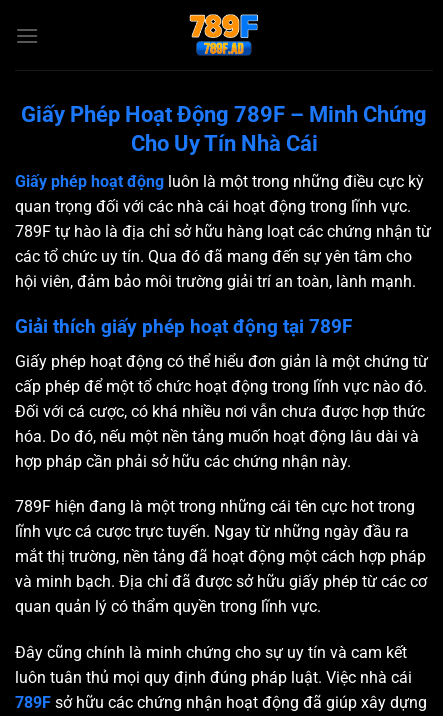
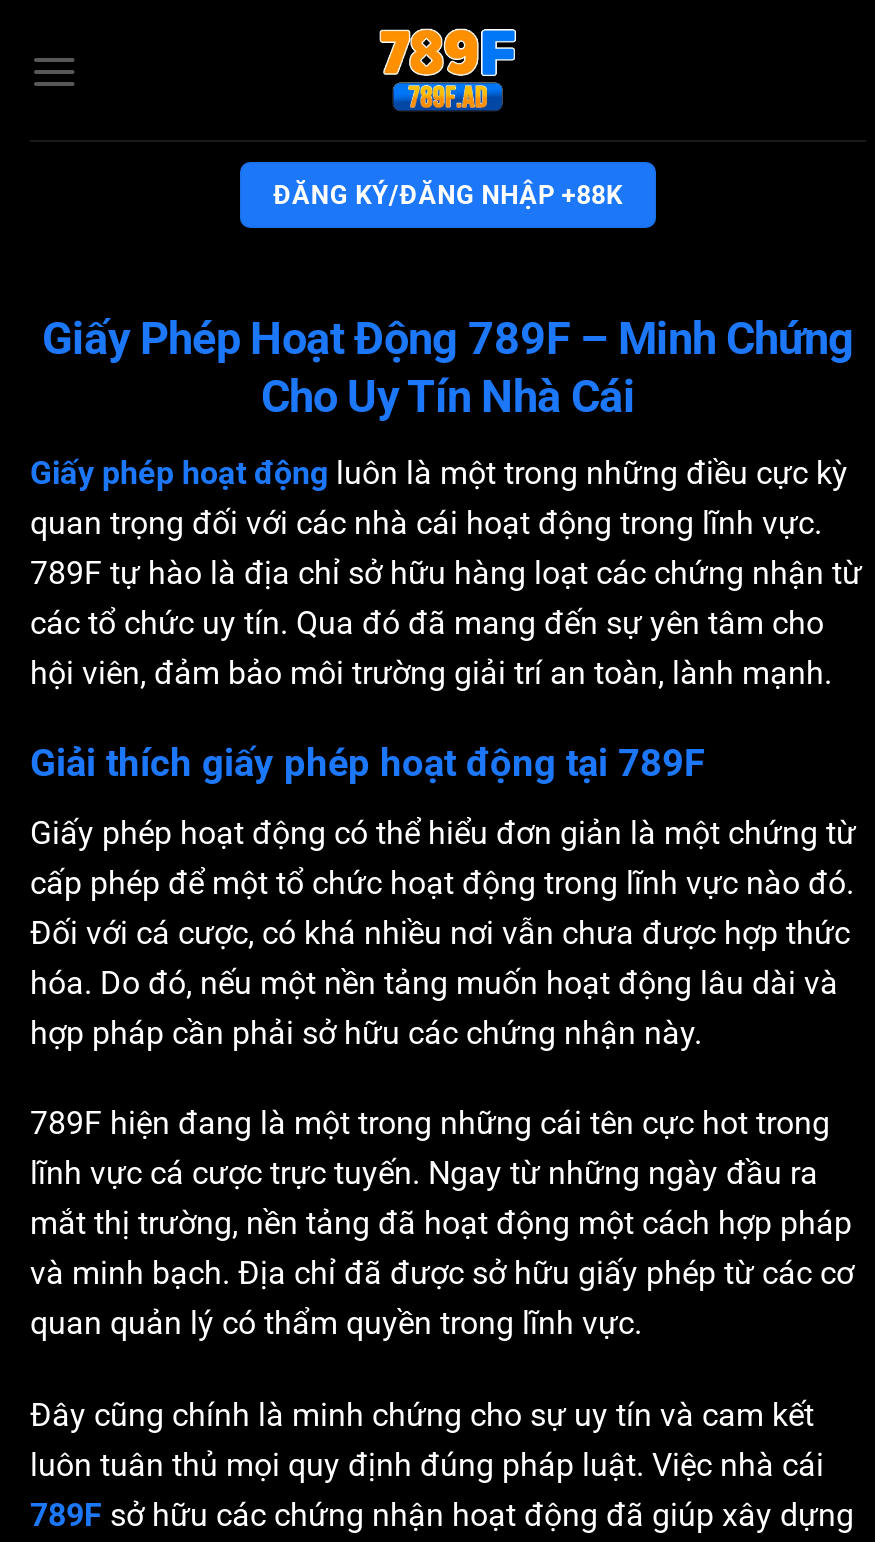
none -> [273,180,623,210] ĐĂNG KÝ/ĐĂNG NHẬP +88K

